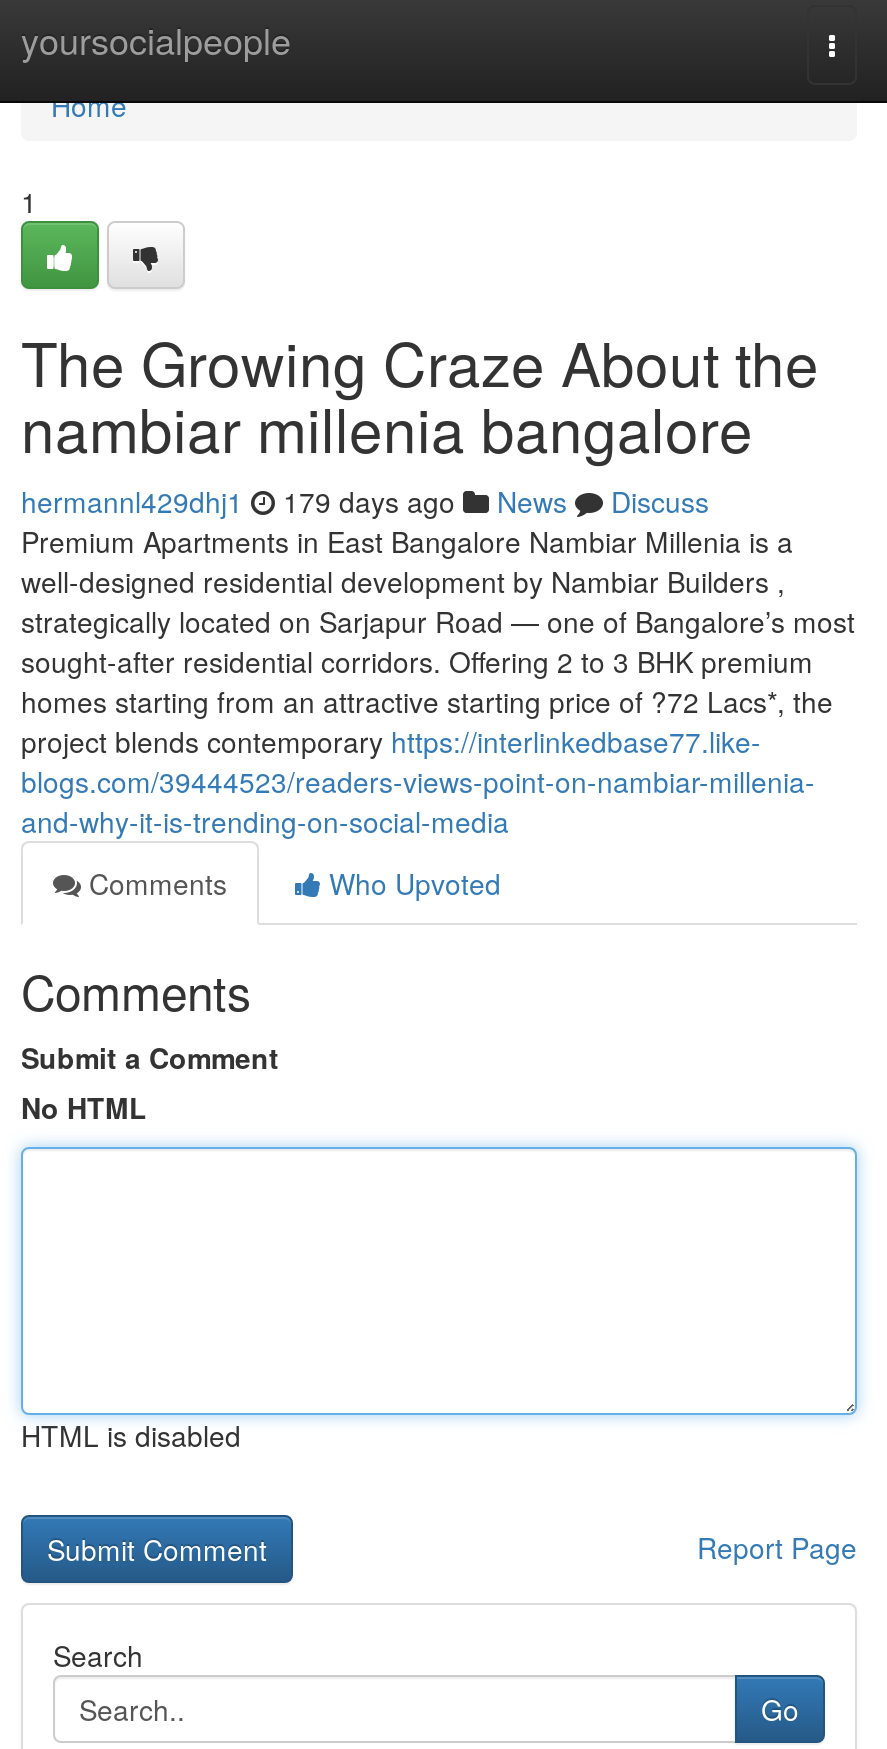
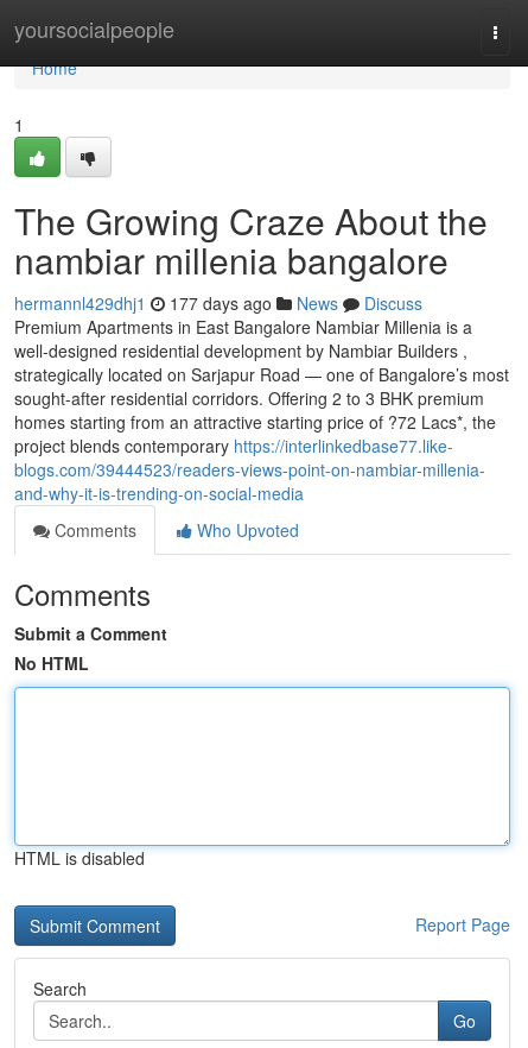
[21,481,709,521] hermannl429dhj1 179 days ago News Discuss -> [14,291,422,315] hermannl429dhj1 177 days ago News Discuss

